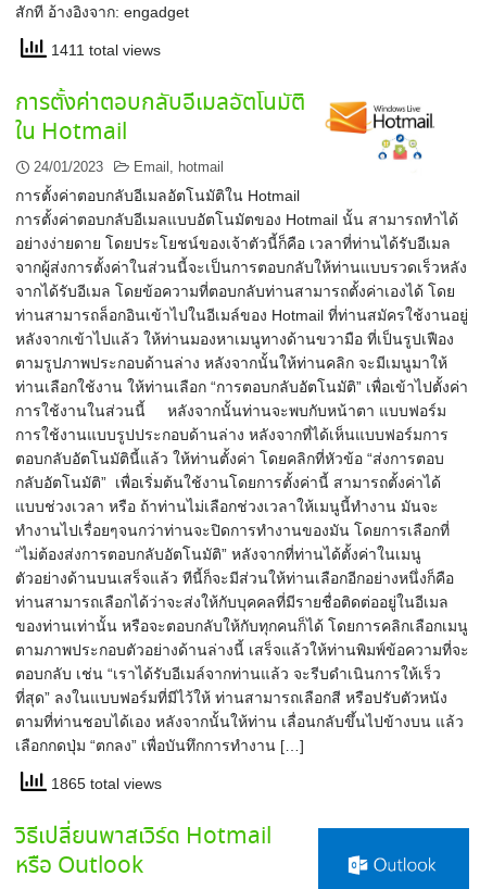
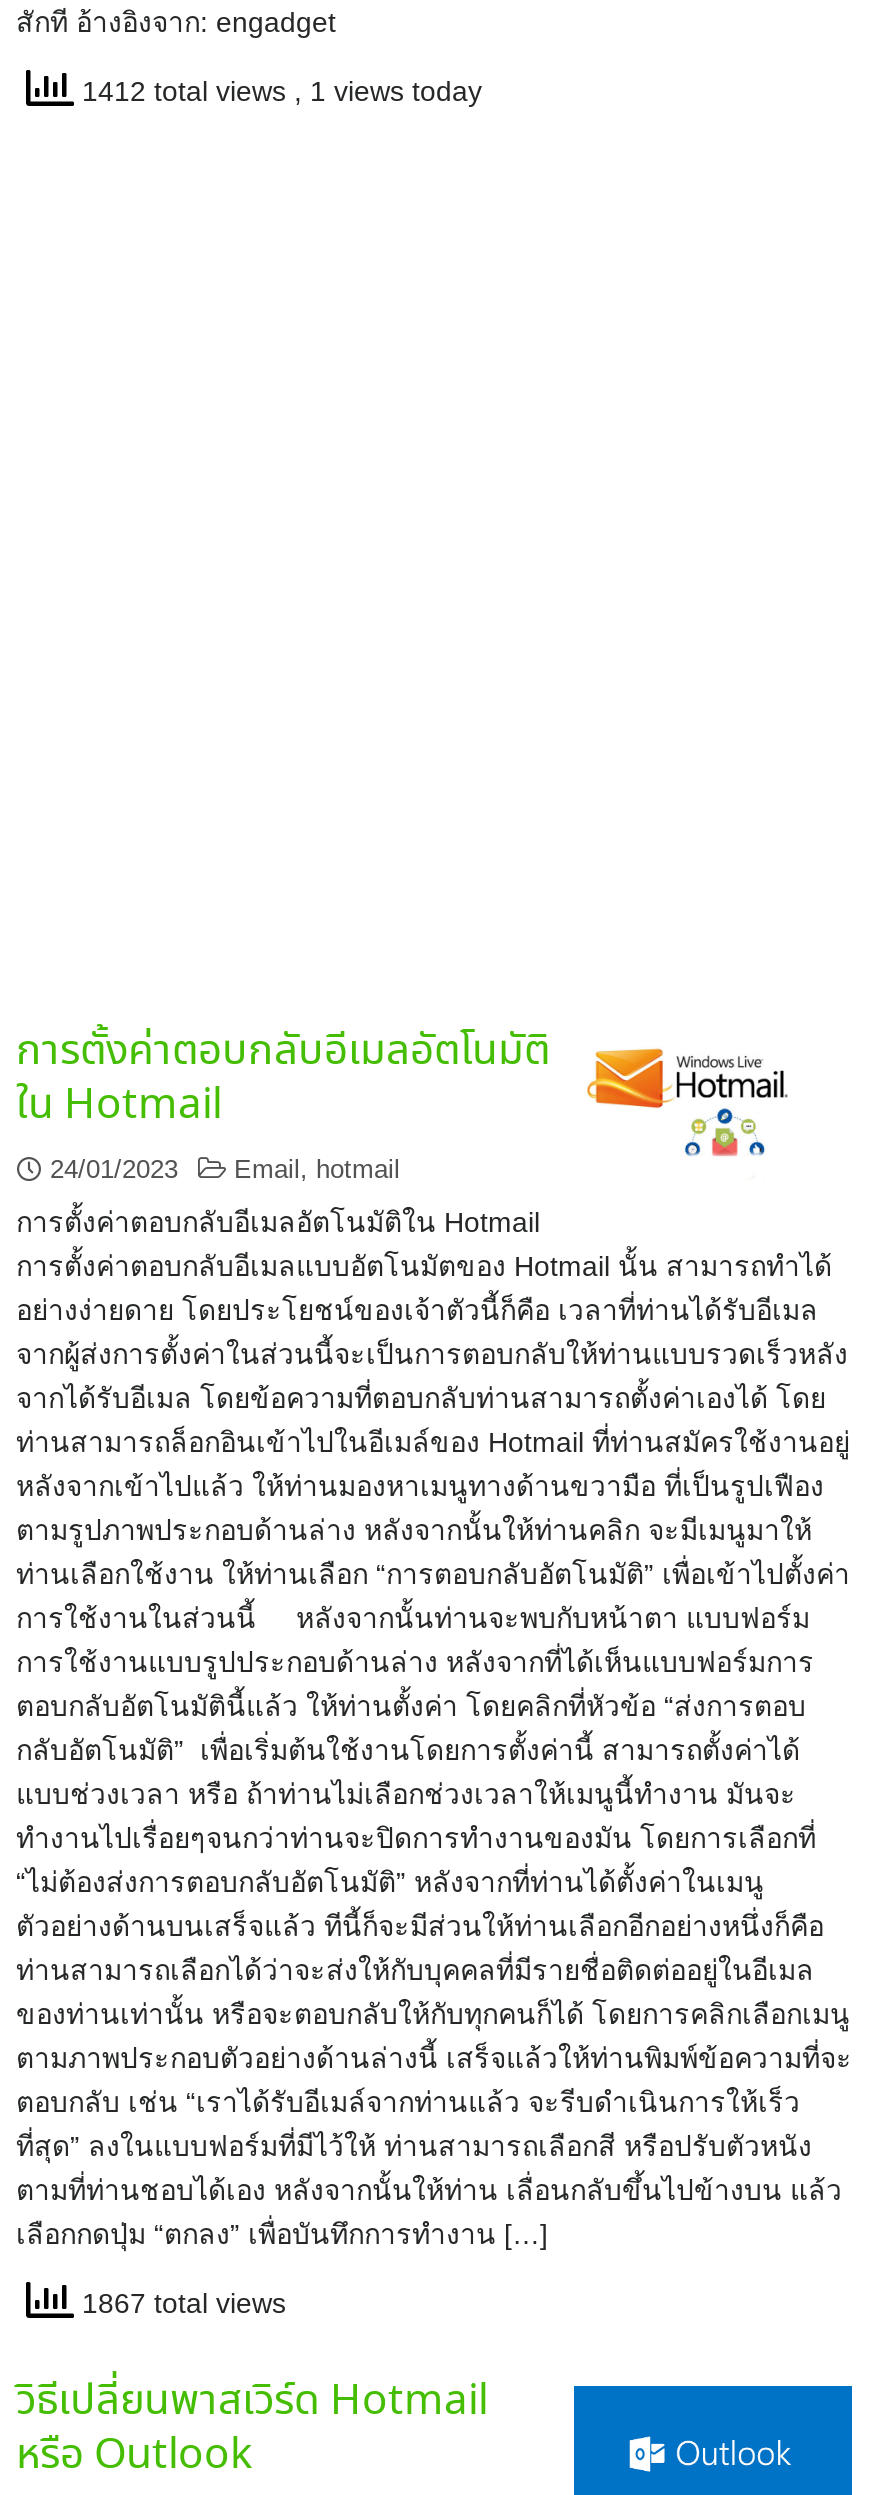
[47,41,161,58] 1411 total views -> [74,75,482,107] 1412 total views, 1 views today
[47,775,162,792] 1865 total views -> [74,2287,286,2319] 1867 total views

